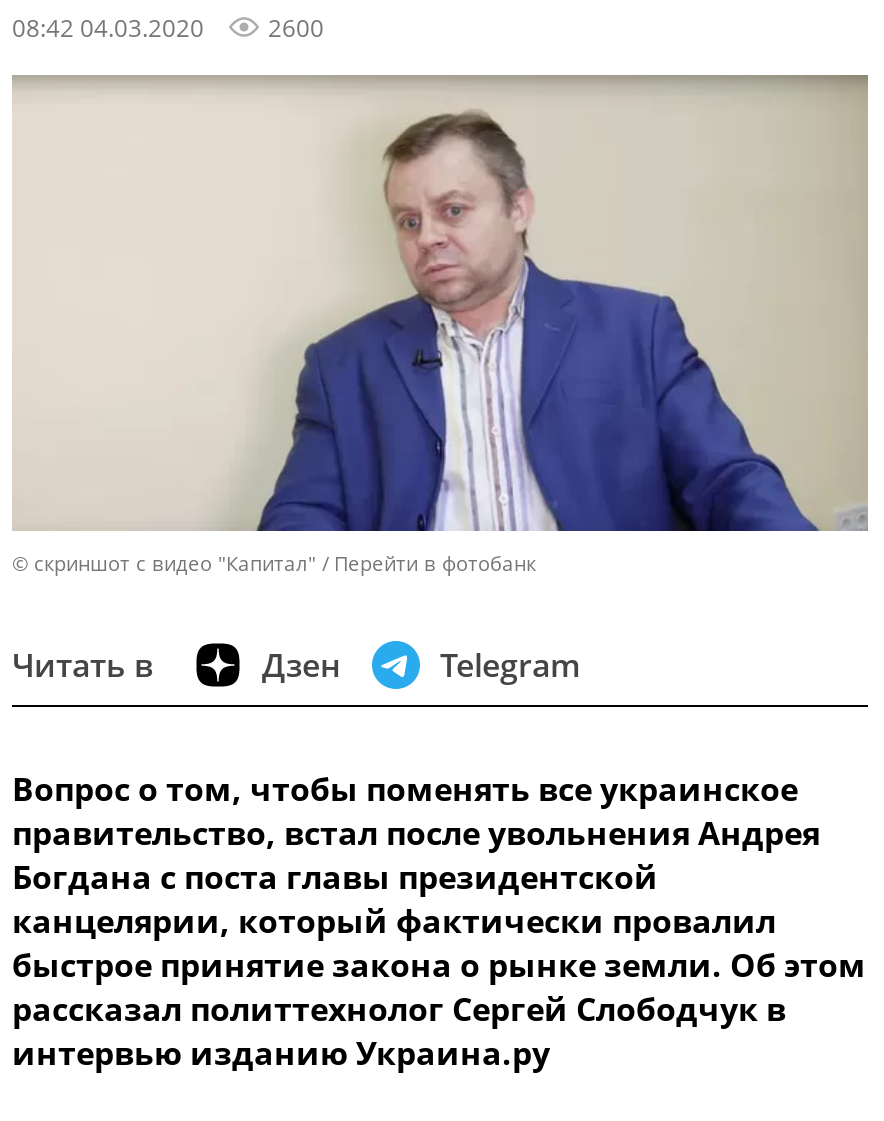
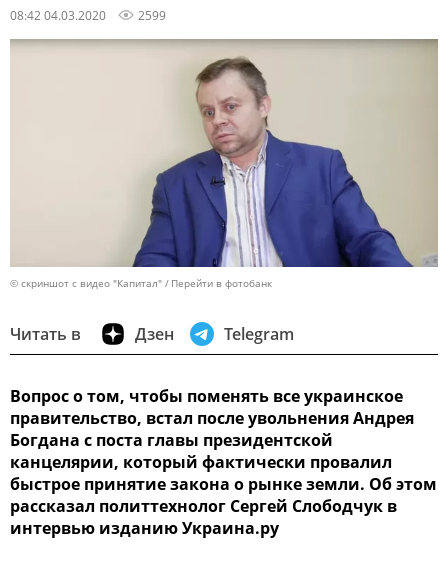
[12,11,324,43] 08:42 04.03.2020 2600 -> [10,7,166,23] 08:42 04.03.2020 2599

